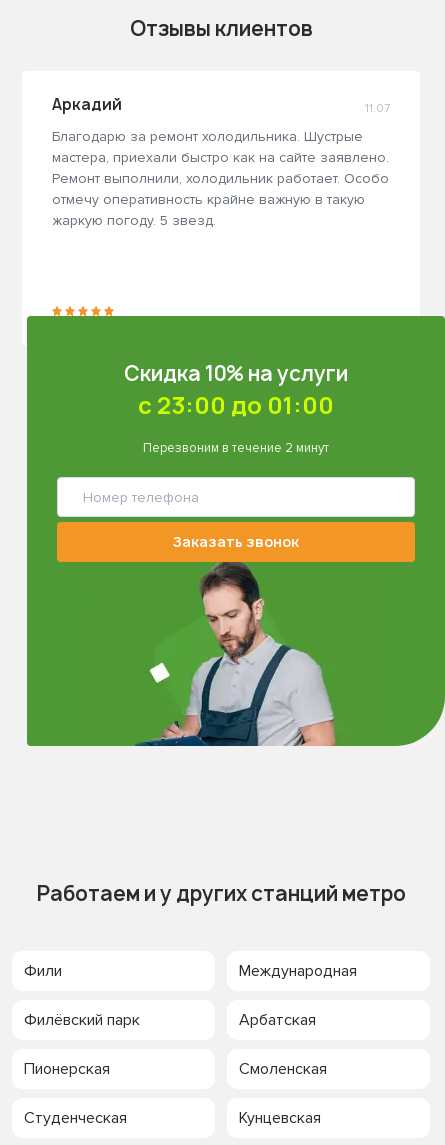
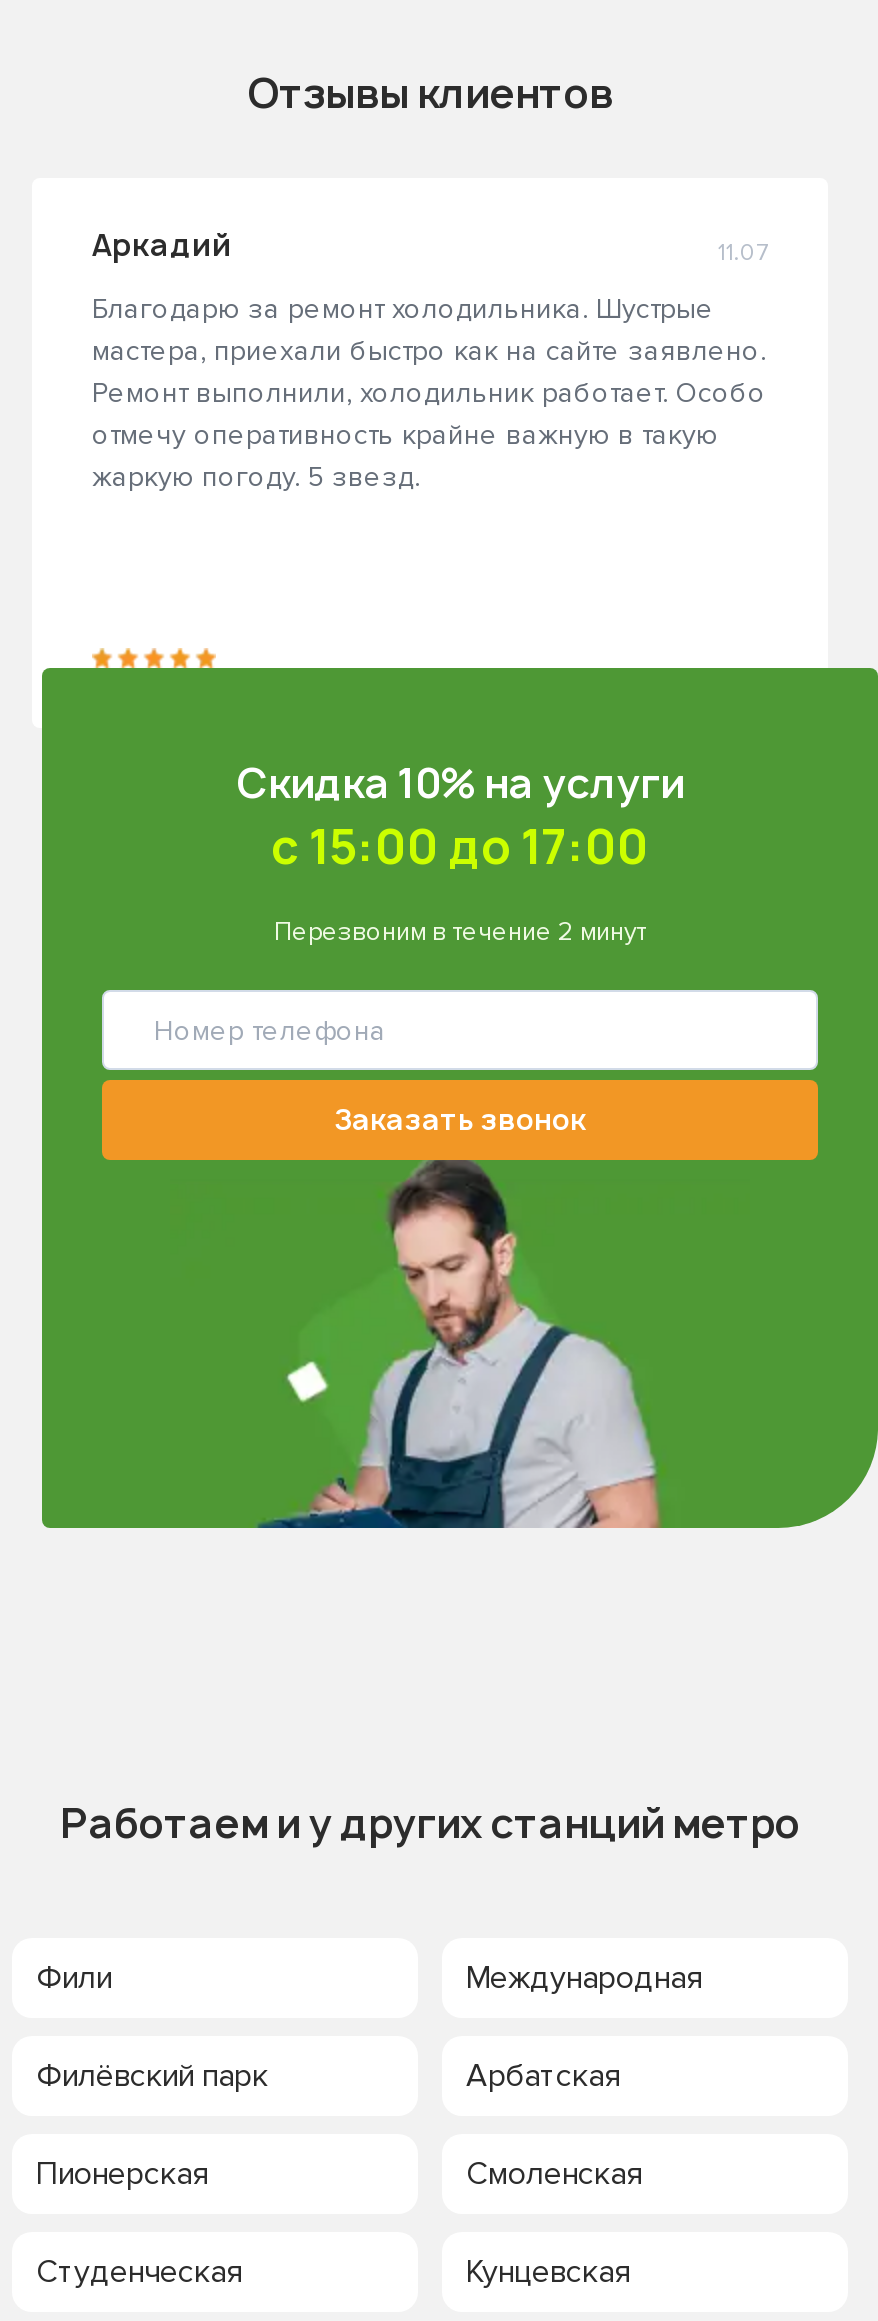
[138,388,334,421] с 23:00 до 01:00 -> [271,813,649,879] с 15:00 до 17:00

